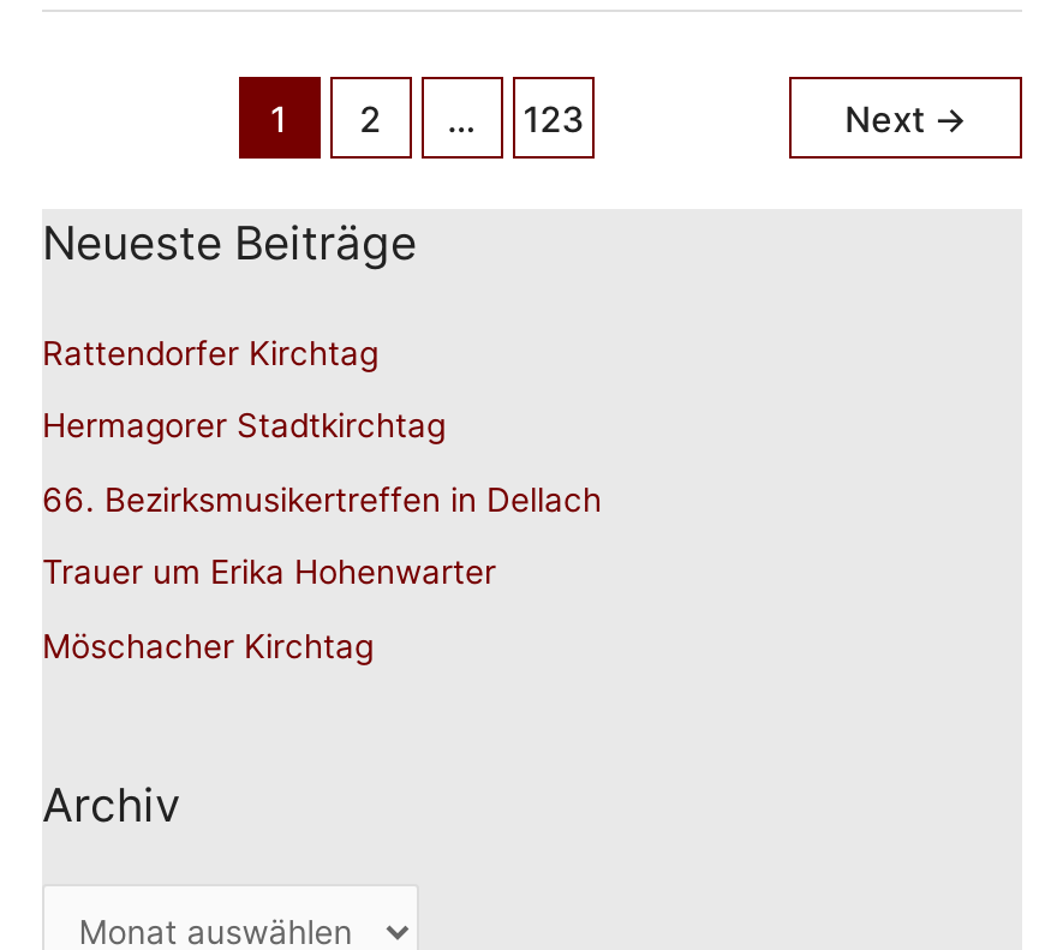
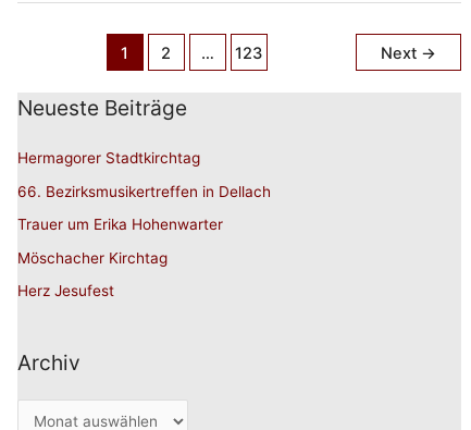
[42,334,378,372] Rattendorfer Kirchtag -> none
moved [42,407,602,664] -> [17,150,271,266]: Hermagorer Stadtkirchtag | 66. Bezirksmusikertreffen in Dellach | Trauer um Erika Hohenwarter | Möschacher Kirchtag
none -> [17,282,114,299] Herz Jesufest

